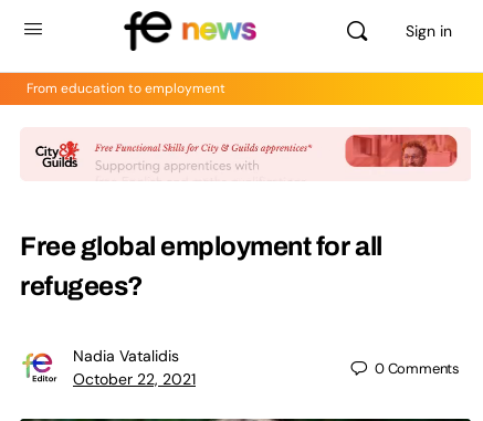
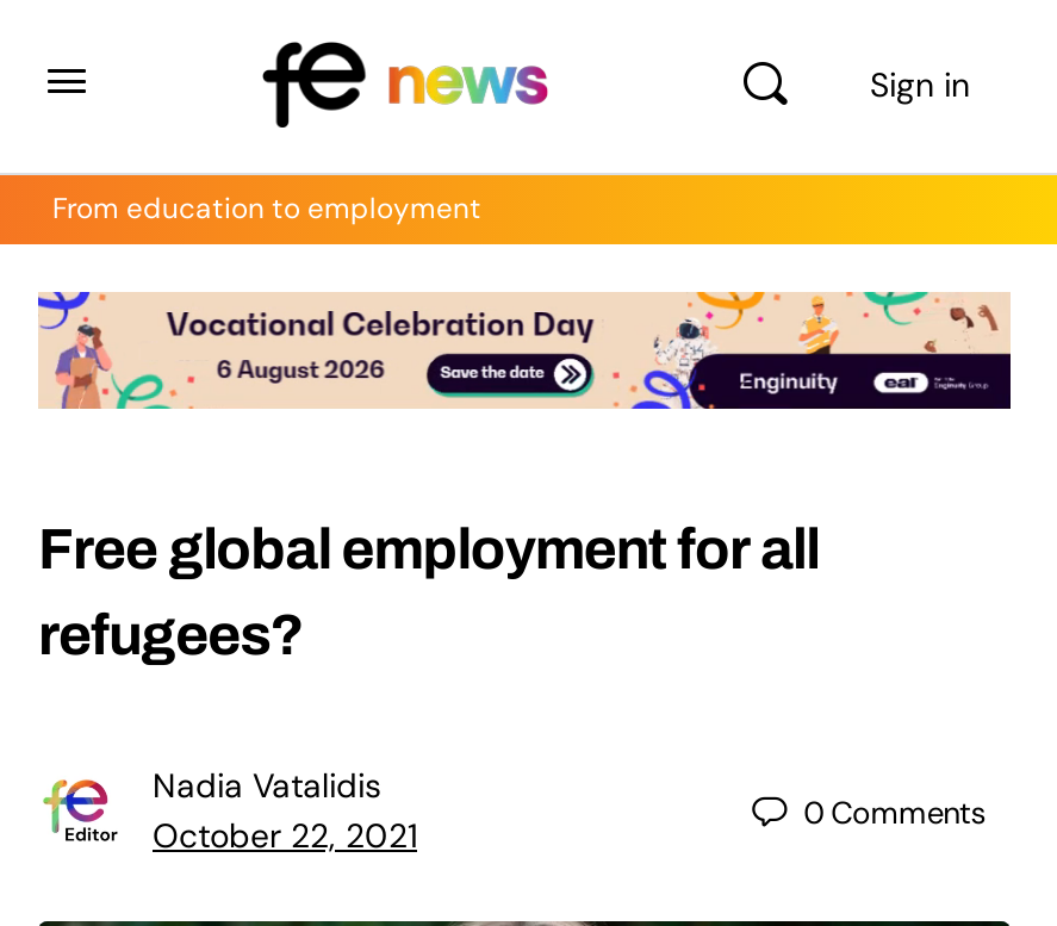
[20,127,471,181] [image] -> [36,290,1013,411] [image]

